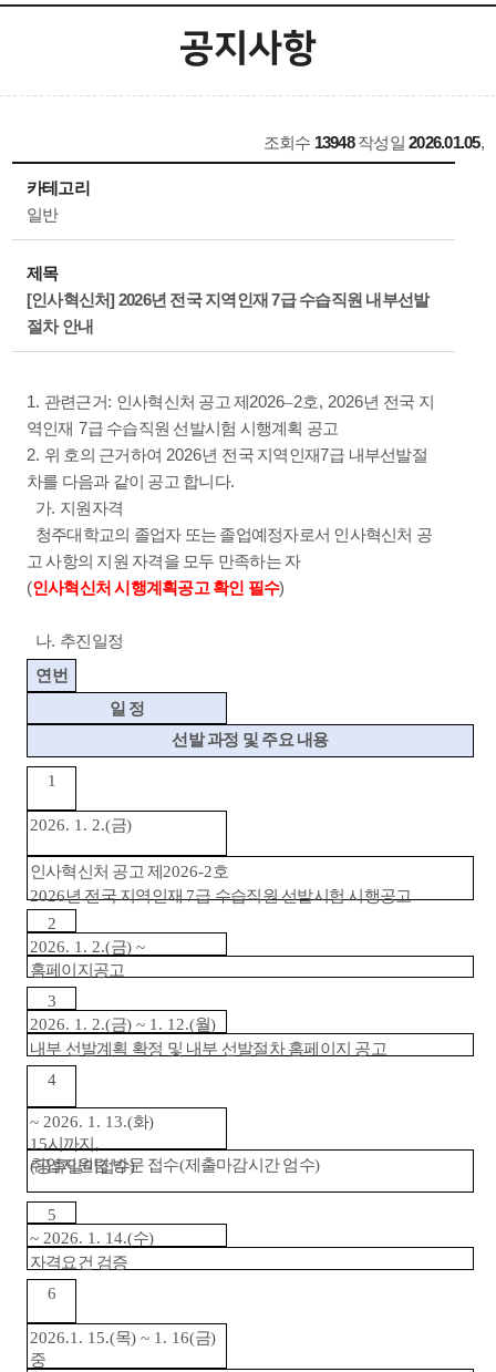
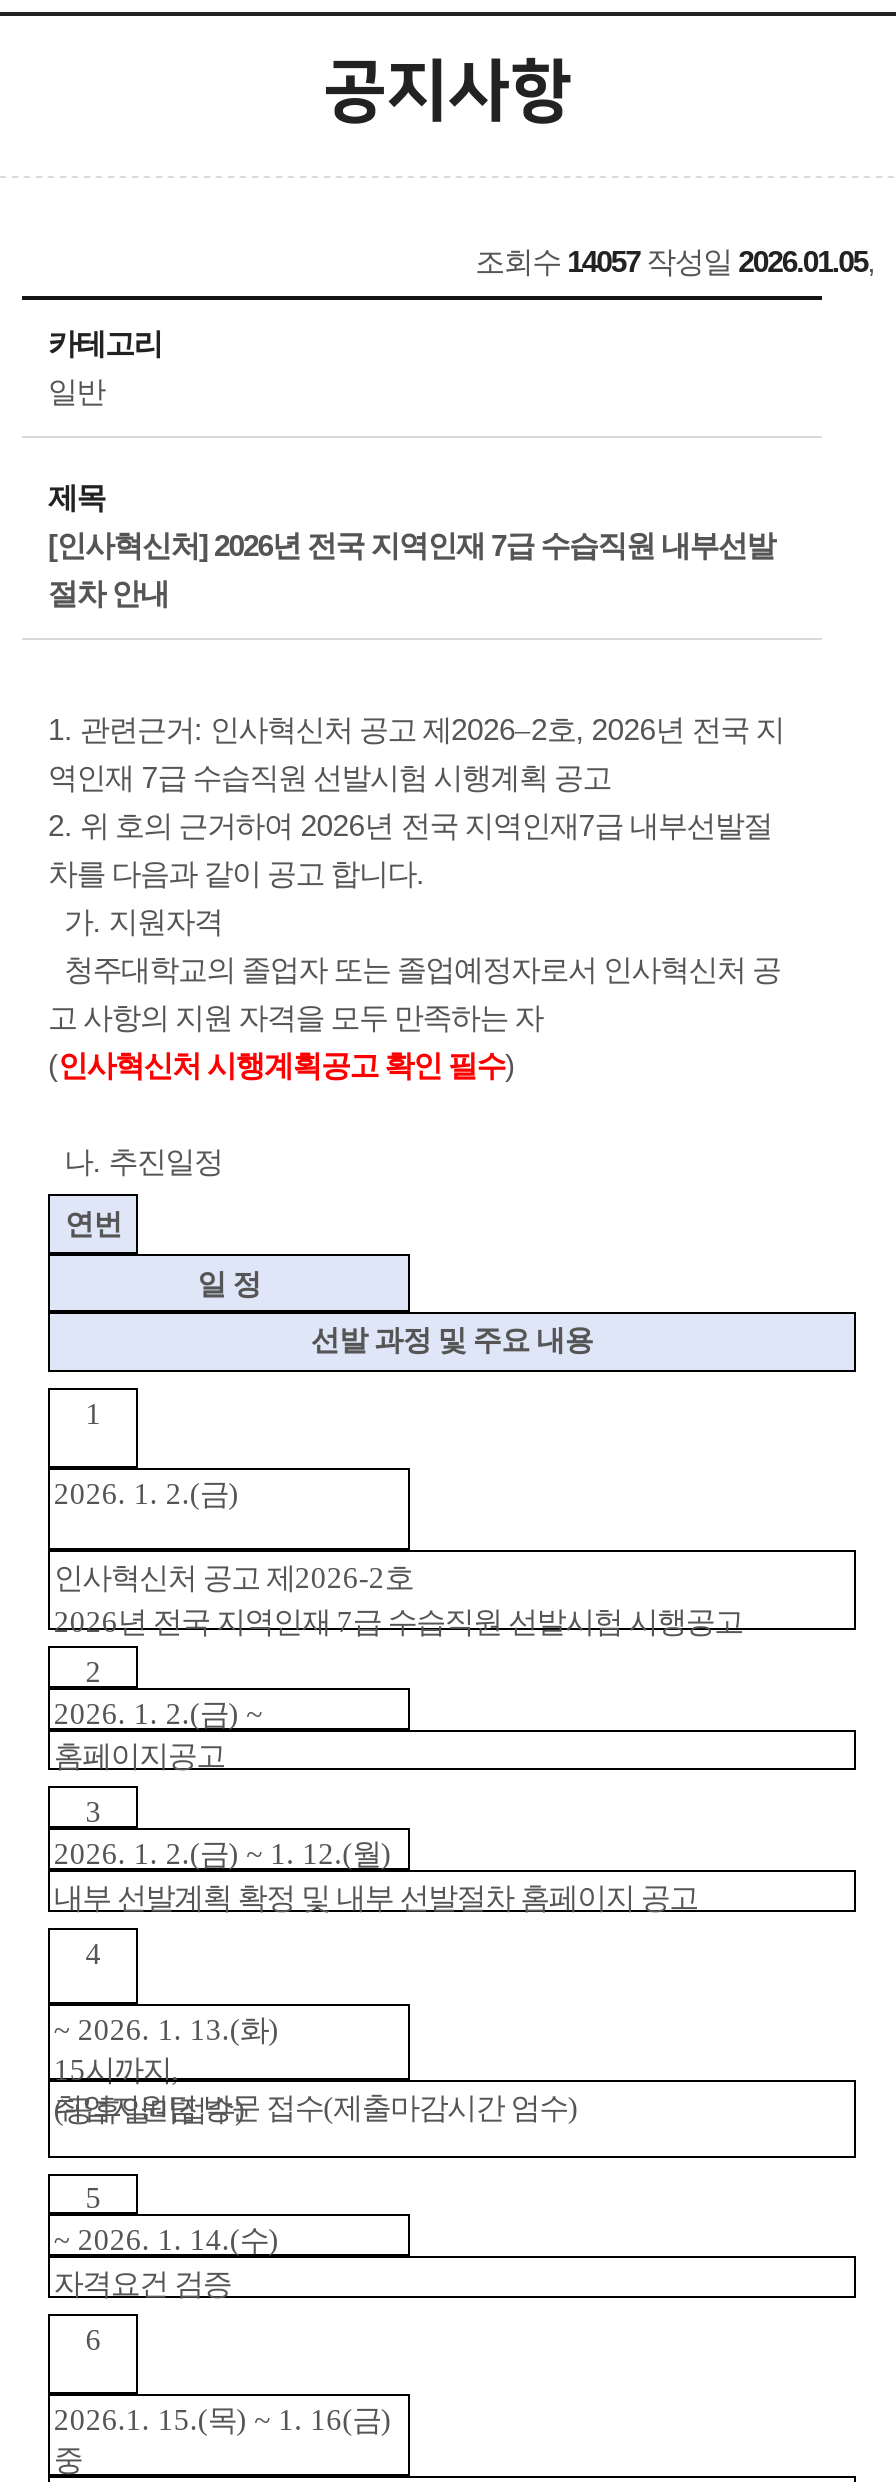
[263,133,484,152] 조회수 13948 작성일 2026.01.05, -> [475,244,874,278] 조회수 14057 작성일 2026.01.05,

